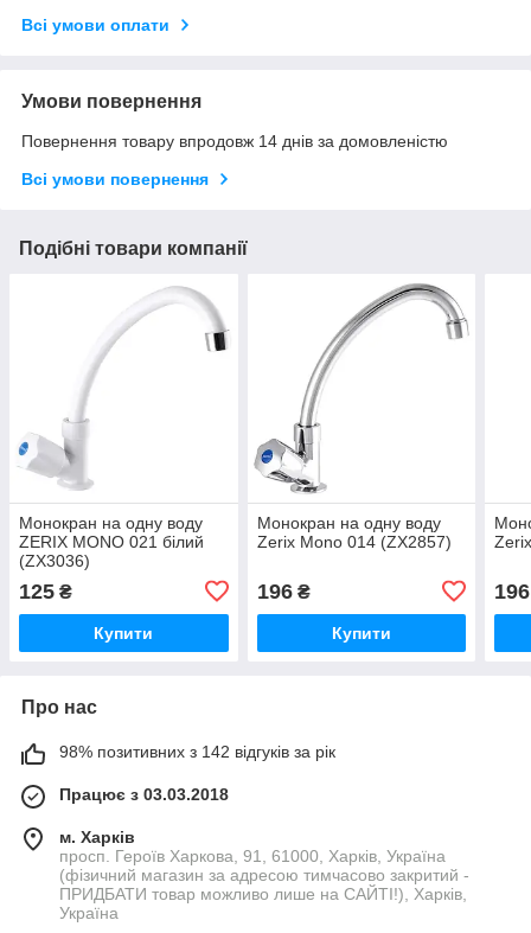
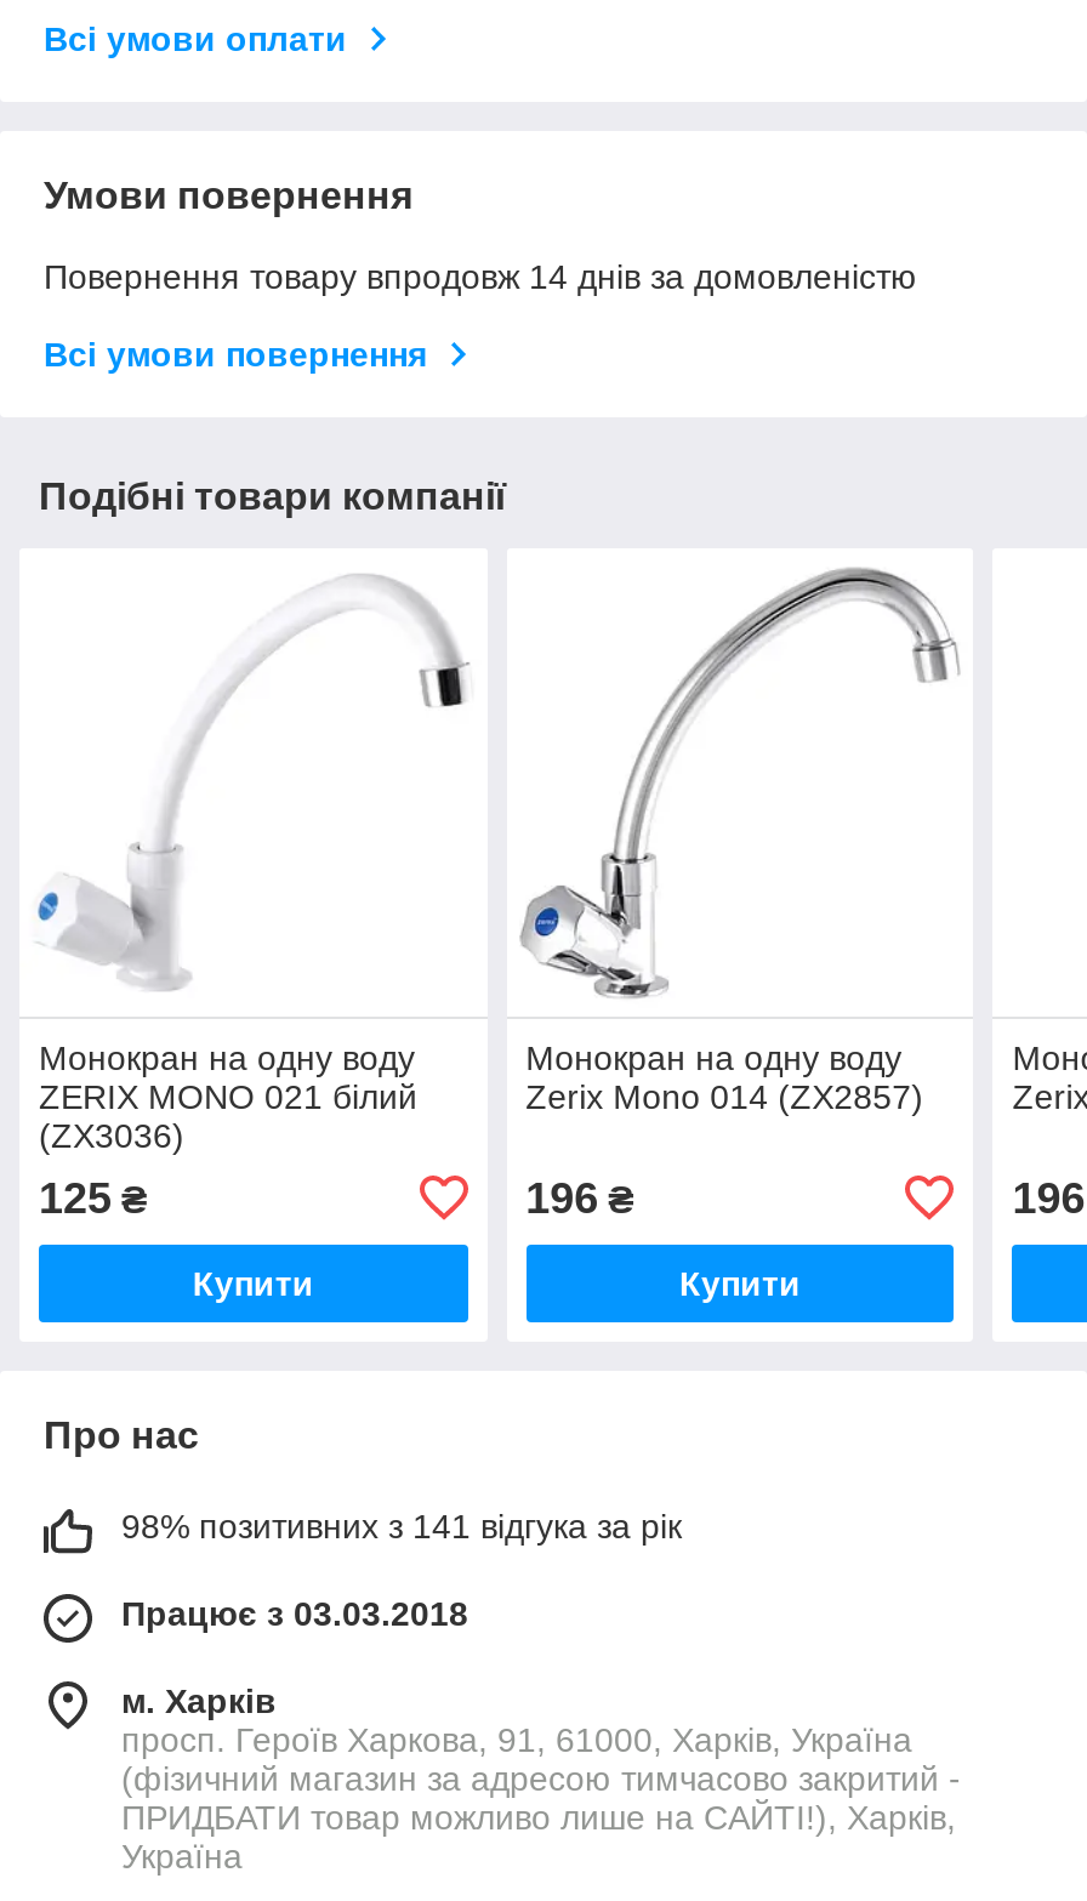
[59,742,335,761] 98% позитивних з 142 відгуків за рік -> [121,1506,682,1545] 98% позитивних з 141 відгука за рік

